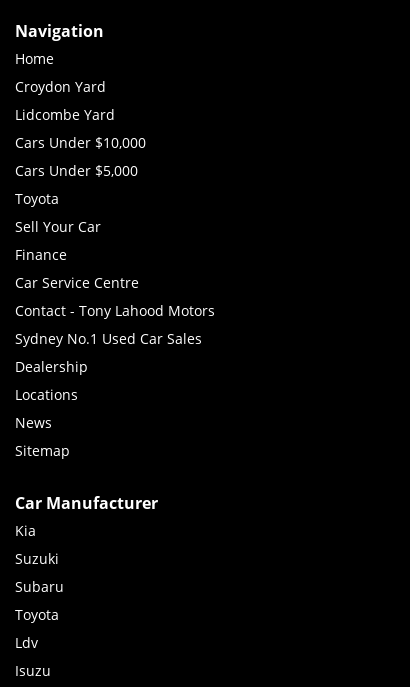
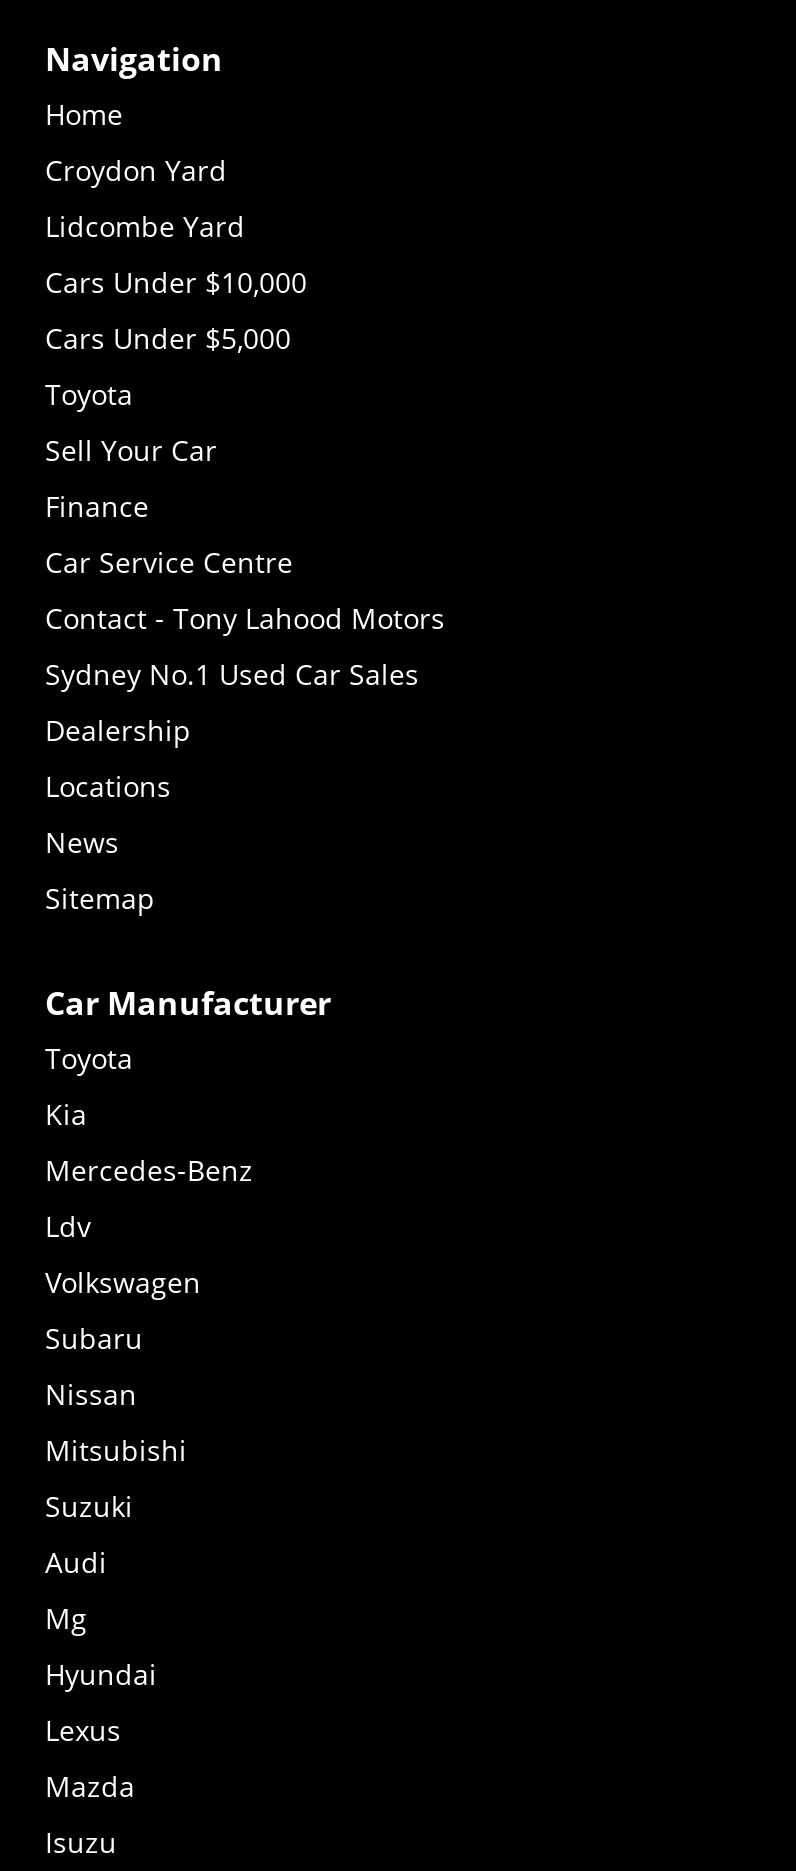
none -> [45,1039,133,1077] Toyota
none -> [45,1151,253,1469] Mercedes-Benz | Ldv | Volkswagen | Subaru | Nissan | Mitsubishi
[15,577,64,652] Subaru | Toyota | Ldv -> [45,1543,157,1805] Audi | Mg | Hyundai | Lexus | Mazda

